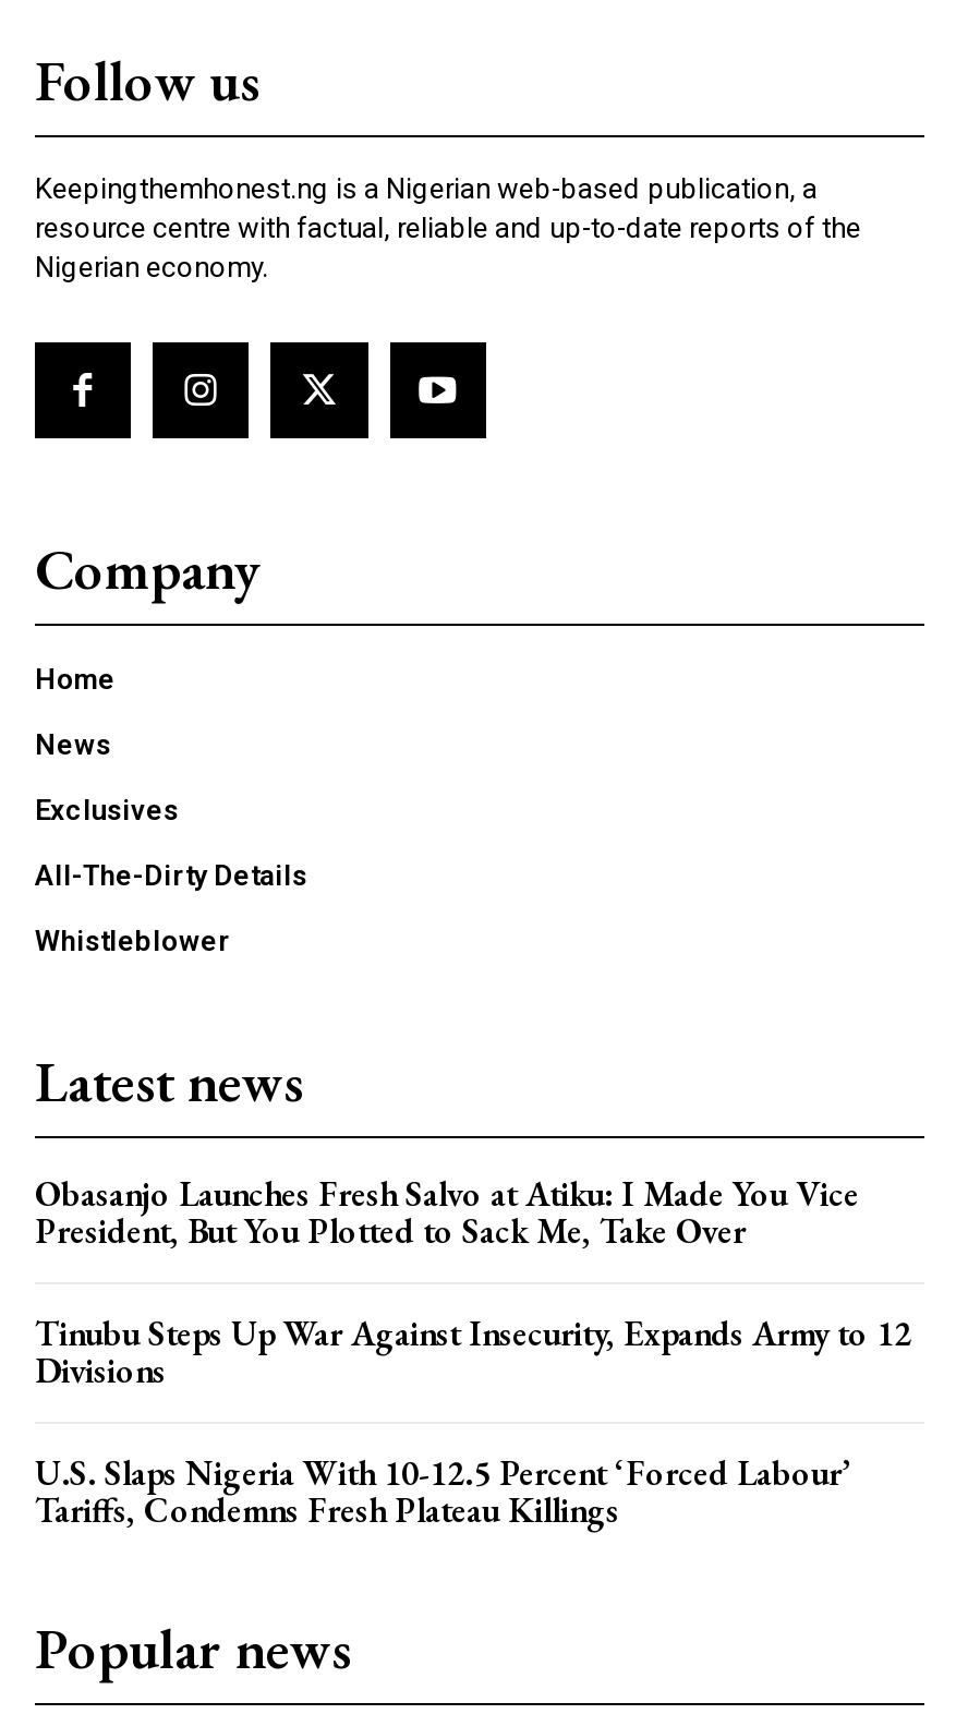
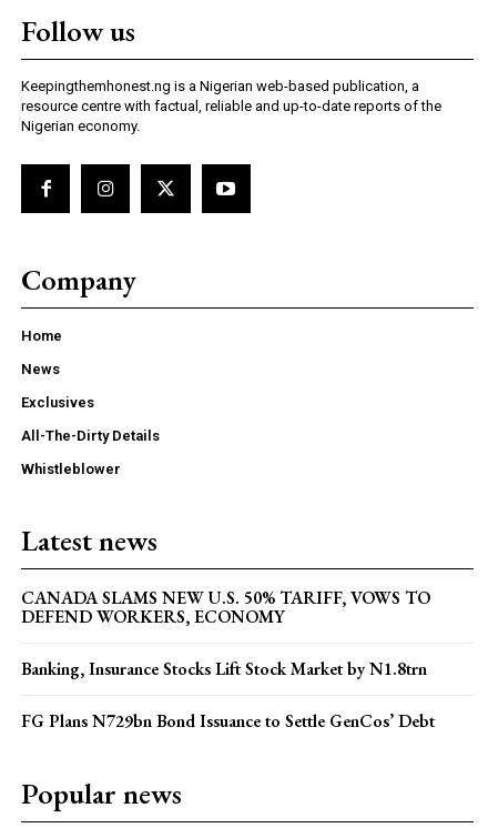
[35,1170,859,1253] Obasanjo Launches Fresh Salvo at Atiku: I Made You Vice | President, But You Plotted to Sack Me, Take Over -> [21,586,430,628] CANADA SLAMS NEW U.S. 50% TARIFF, VOWS TO | DEFEND WORKERS, ECONOMY
[35,1310,911,1393] Tinubu Steps Up War Against Insecurity, Expands Army to 12 | Divisions -> [21,657,427,680] Banking, Insurance Stocks Lift Stock Market by N1.8trn
[35,1449,850,1532] U.S. Slaps Nigeria With 10-12.5 Percent ‘Forced Labour’ | Tariffs, Condemns Fresh Plateau Killings -> [21,709,435,732] FG Plans N729bn Bond Issuance to Settle GenCos’ Debt

